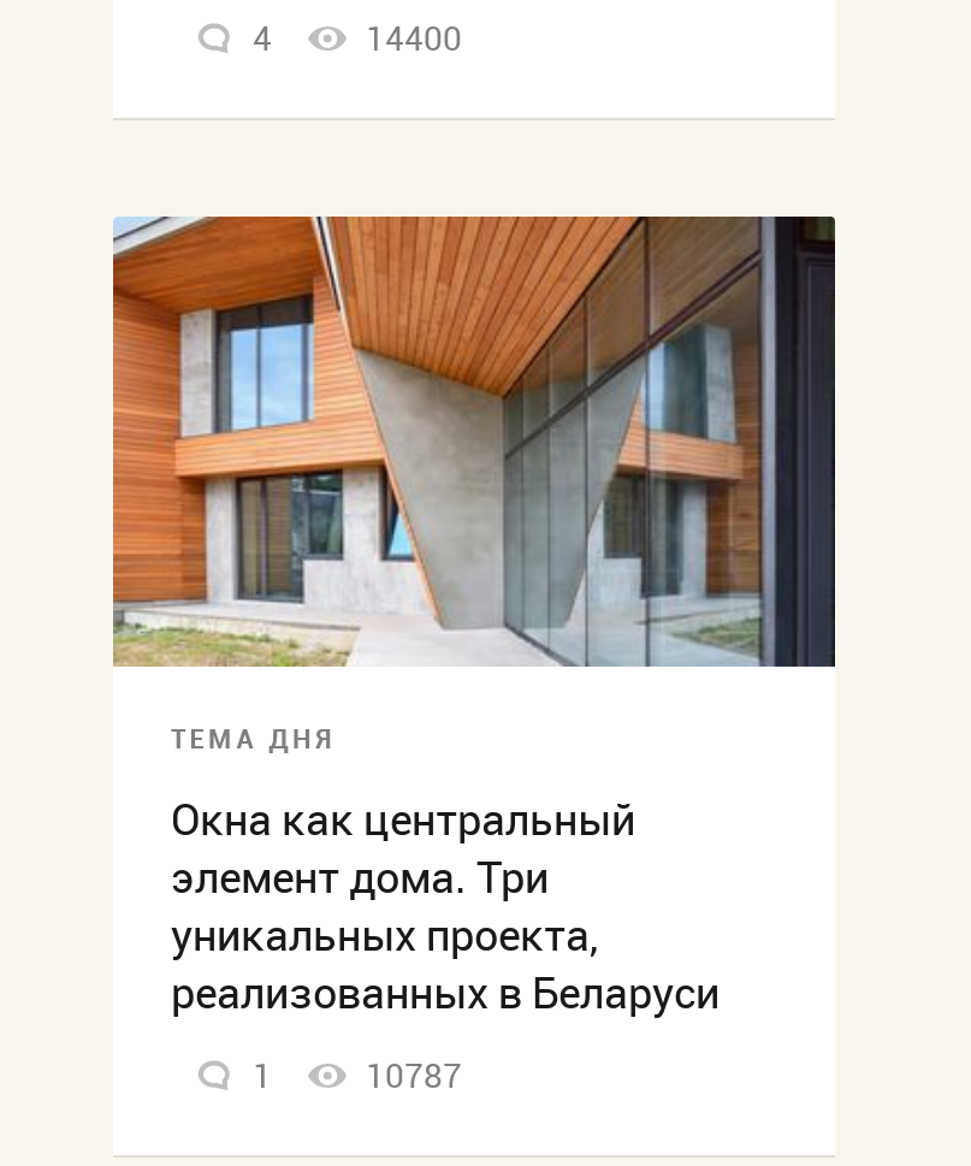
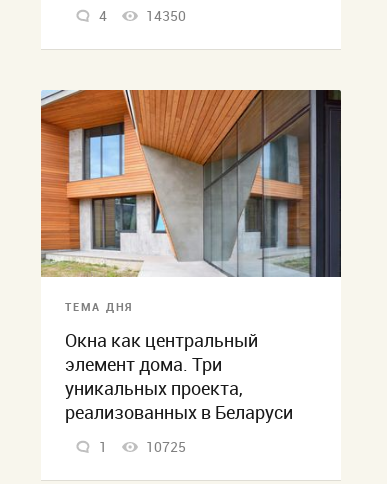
[366,19,462,58] 14400 -> [146,8,186,24] 14350
[366,1056,462,1095] 10787 -> [146,439,186,455] 10725

